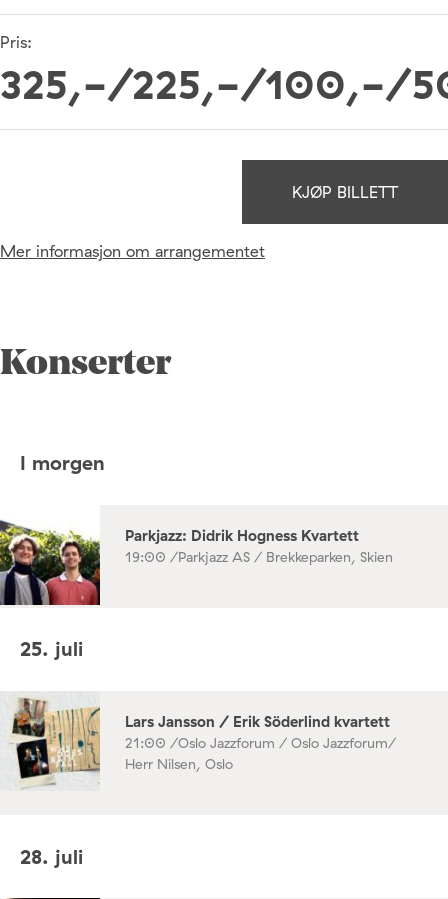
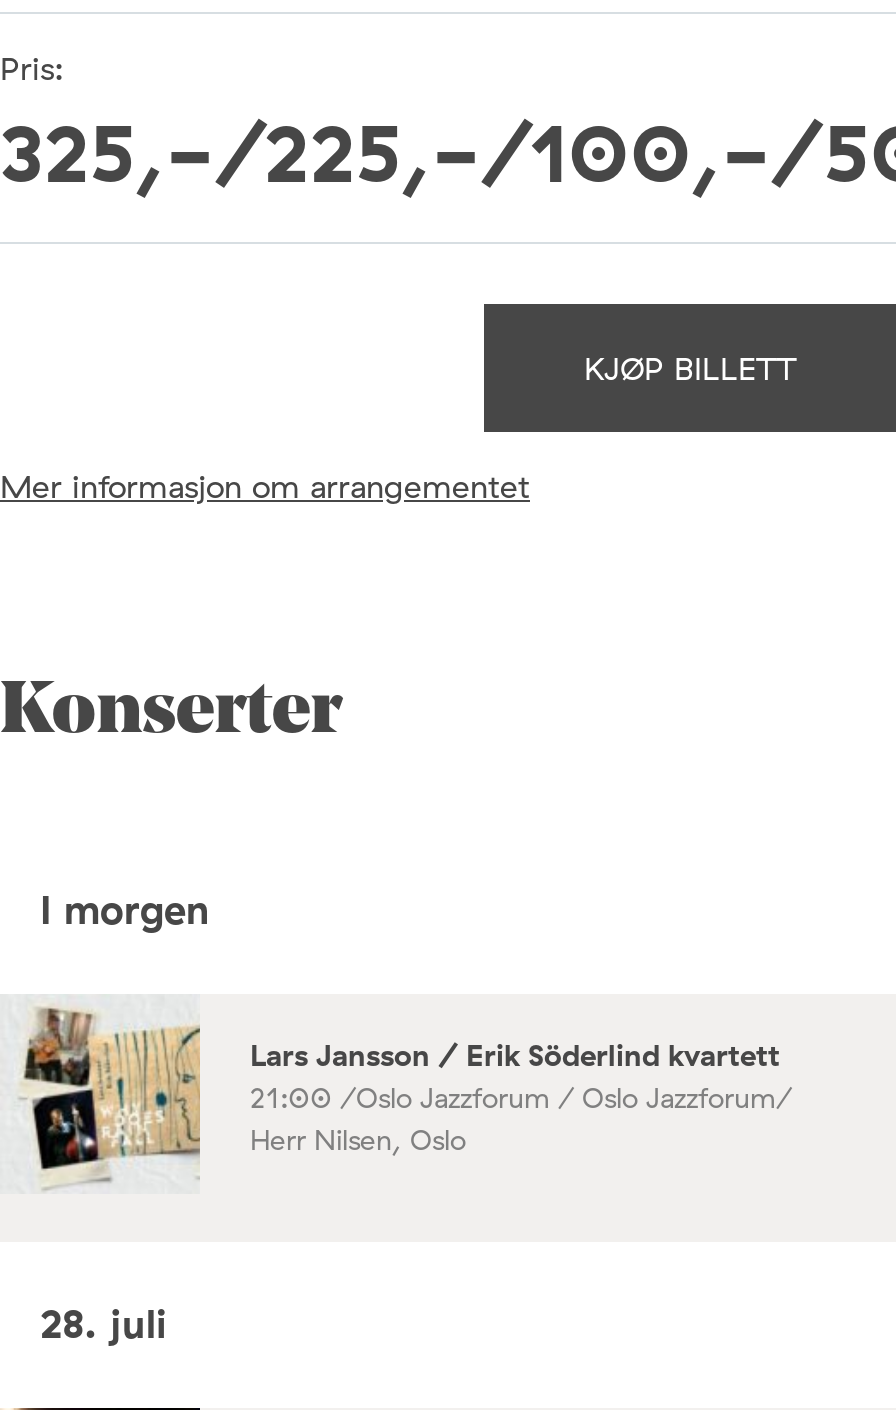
[3,520,393,606] [image] | Parkjazz: Didrik Hogness Kvartett | 19:00 /Parkjazz AS / Brekkeparken, Skien -> none
[20,636,83,661] 25. juli -> none

